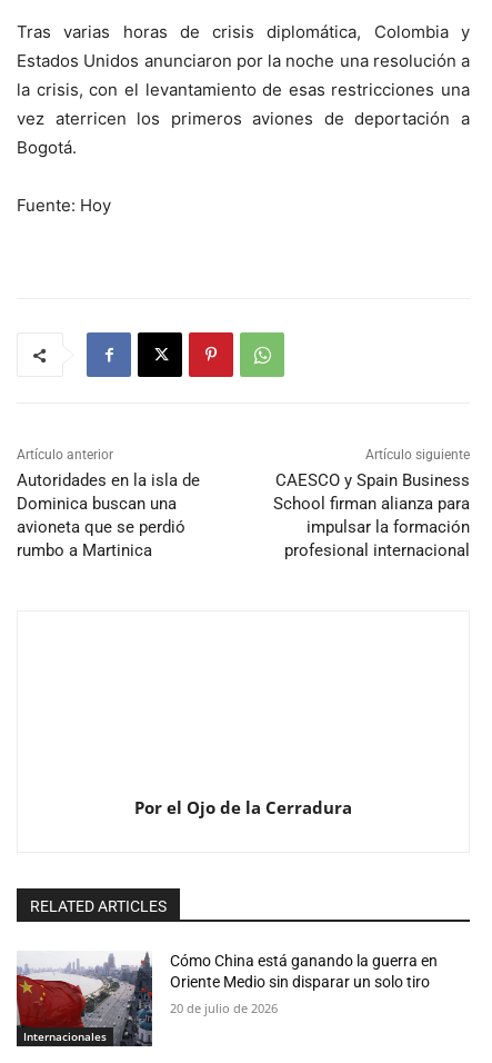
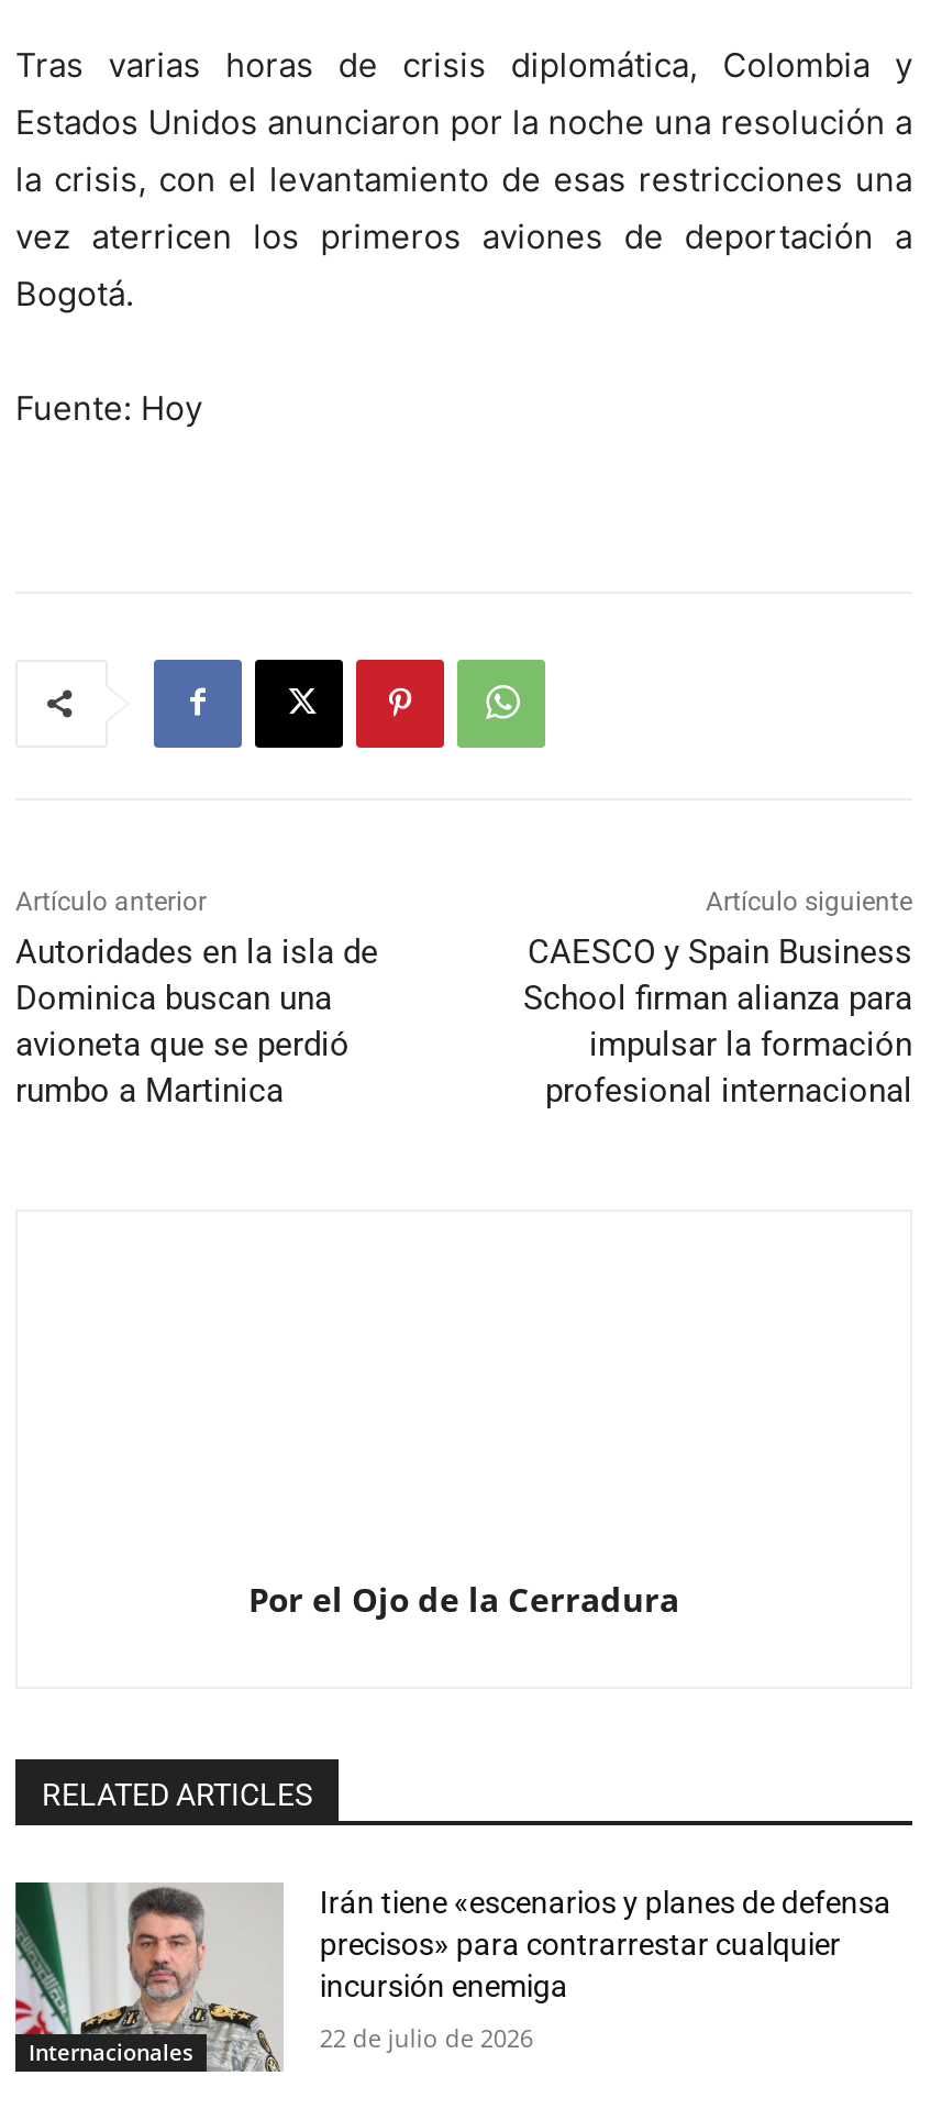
[16,951,438,1046] [image] | Cómo China está ganando la guerra en | Oriente Medio sin disparar un solo tiro -> [13,1880,891,2072] [image] | Irán tiene «escenarios y planes de defensa | precisos» para contrarrestar cualquier | incursión enemiga
[170,1000,278,1016] 20 de julio de 2026 -> [320,2021,533,2054] 22 de julio de 2026

